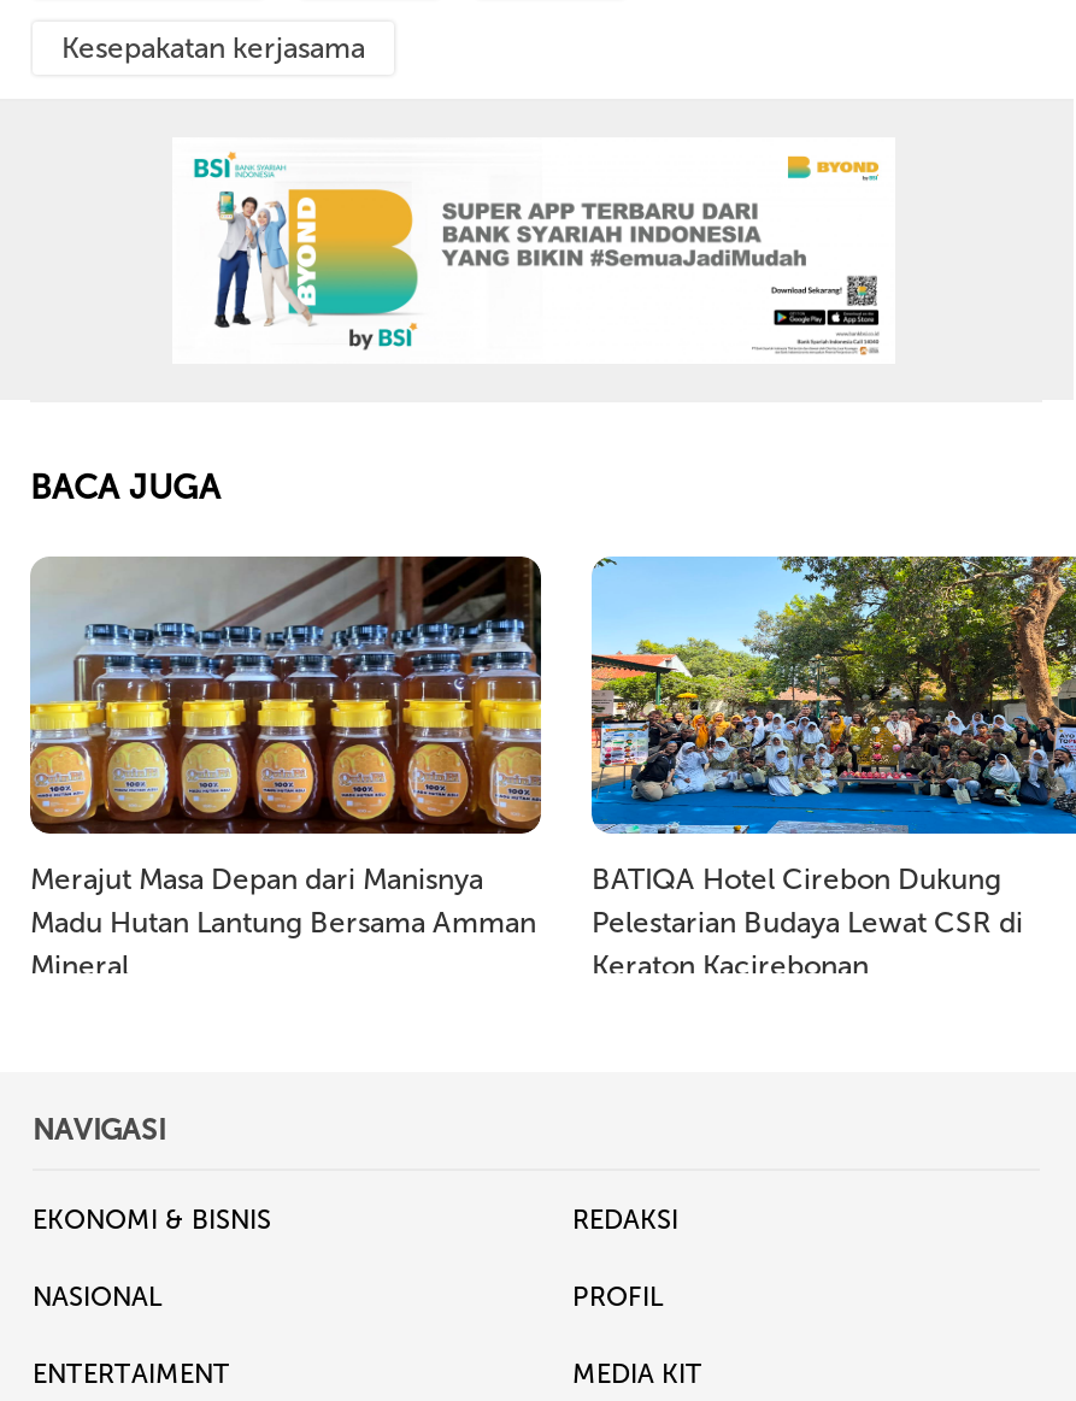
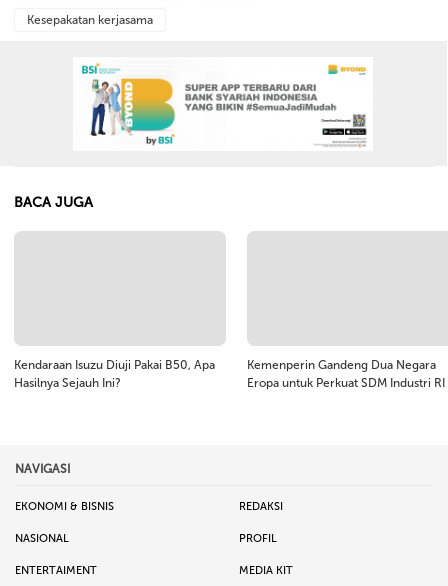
[28,554,543,836] [image] -> none
[589,554,1069,836] [image] -> none
[30,862,536,983] Merajut Masa Depan dari Manisnya | Madu Hutan Lantung Bersama Amman | Mineral -> [14,358,215,390] Kendaraan Isuzu Diuji Pakai B50, Apa | Hasilnya Sejauh Ini?
[592,862,1023,983] BATIQA Hotel Cirebon Dukung | Pelestarian Budaya Lewat CSR di | Keraton Kacirebonan -> [247,358,445,390] Kemenperin Gandeng Dua Negara | Eropa untuk Perkuat SDM Industri RI

